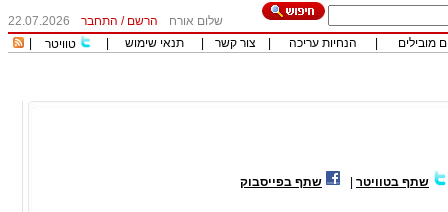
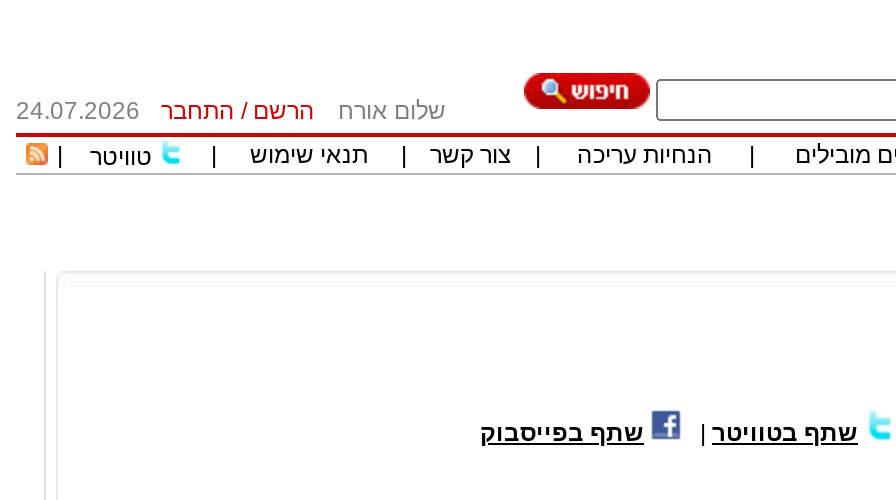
[8,14,223,28] שלום אורח הרשם / התחבר 22.07.2026 -> [16,97,446,125] שלום אורח הרשם / התחבר 24.07.2026

